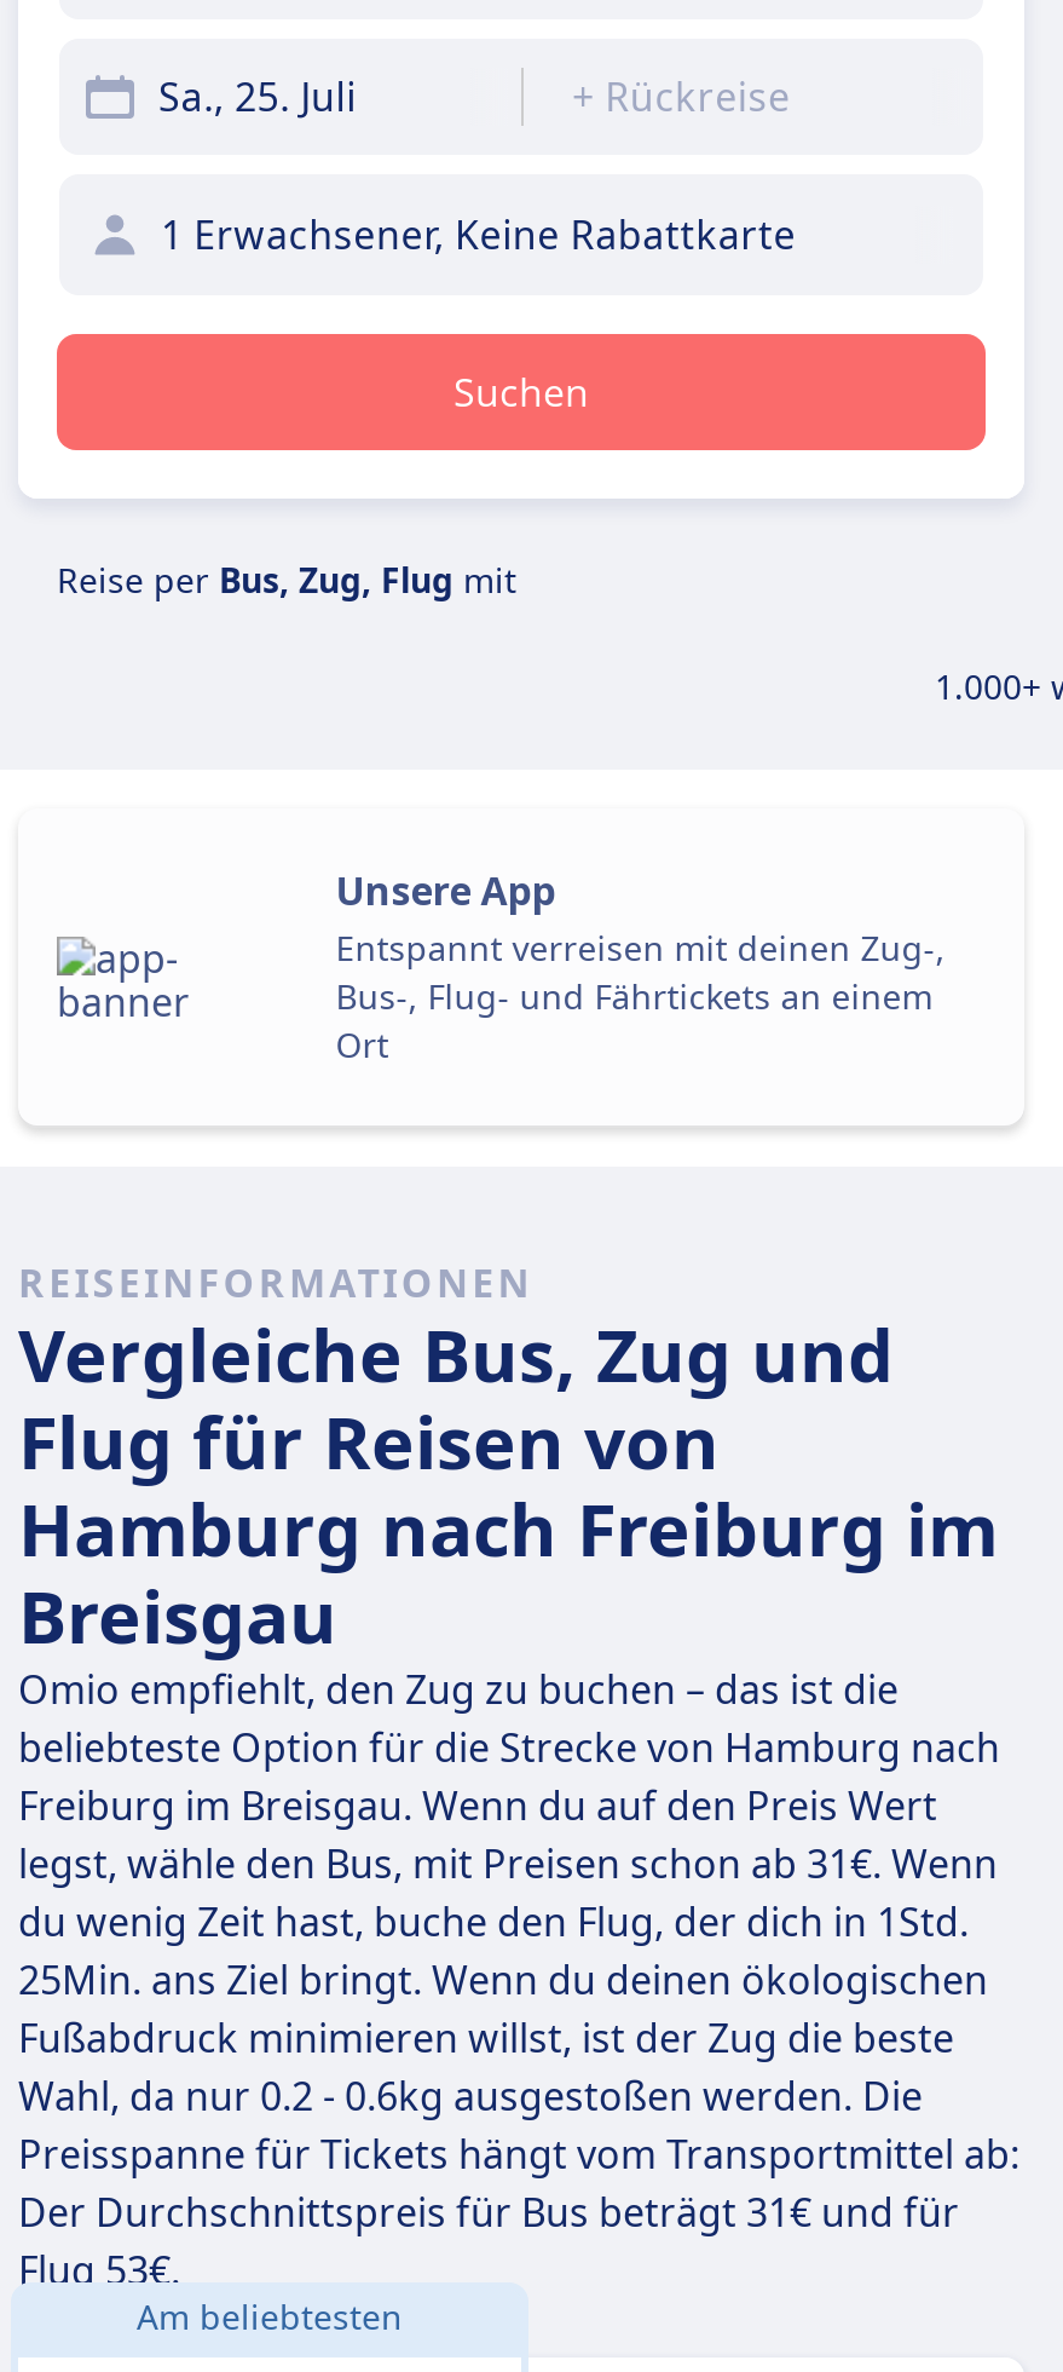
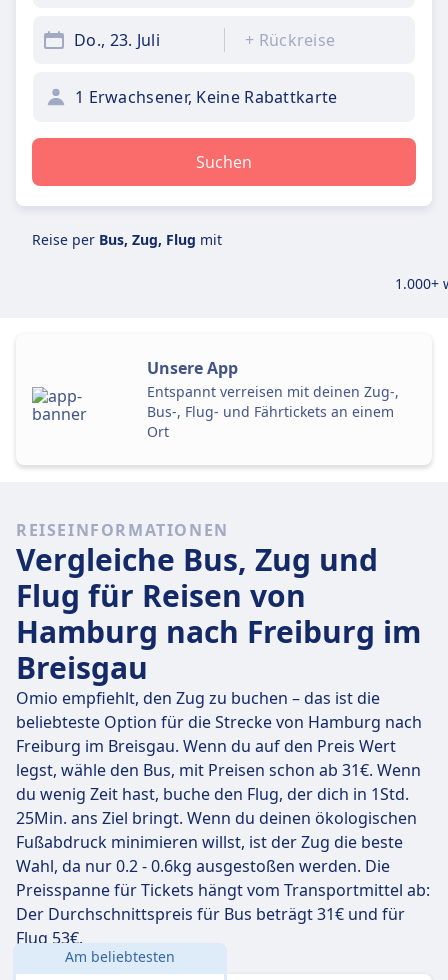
[158,70,357,123] Sa., 25. Juli -> [74,29,160,51] Do., 23. Juli

